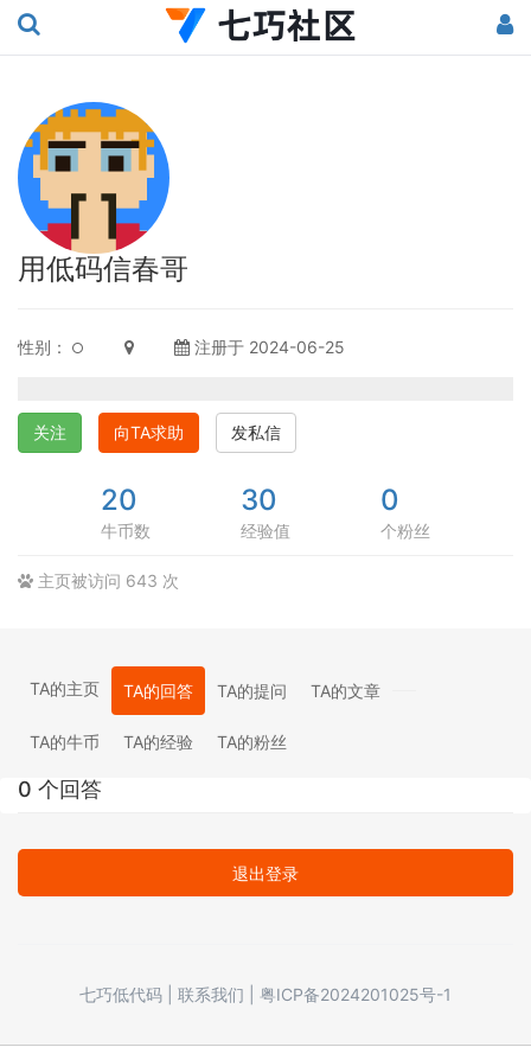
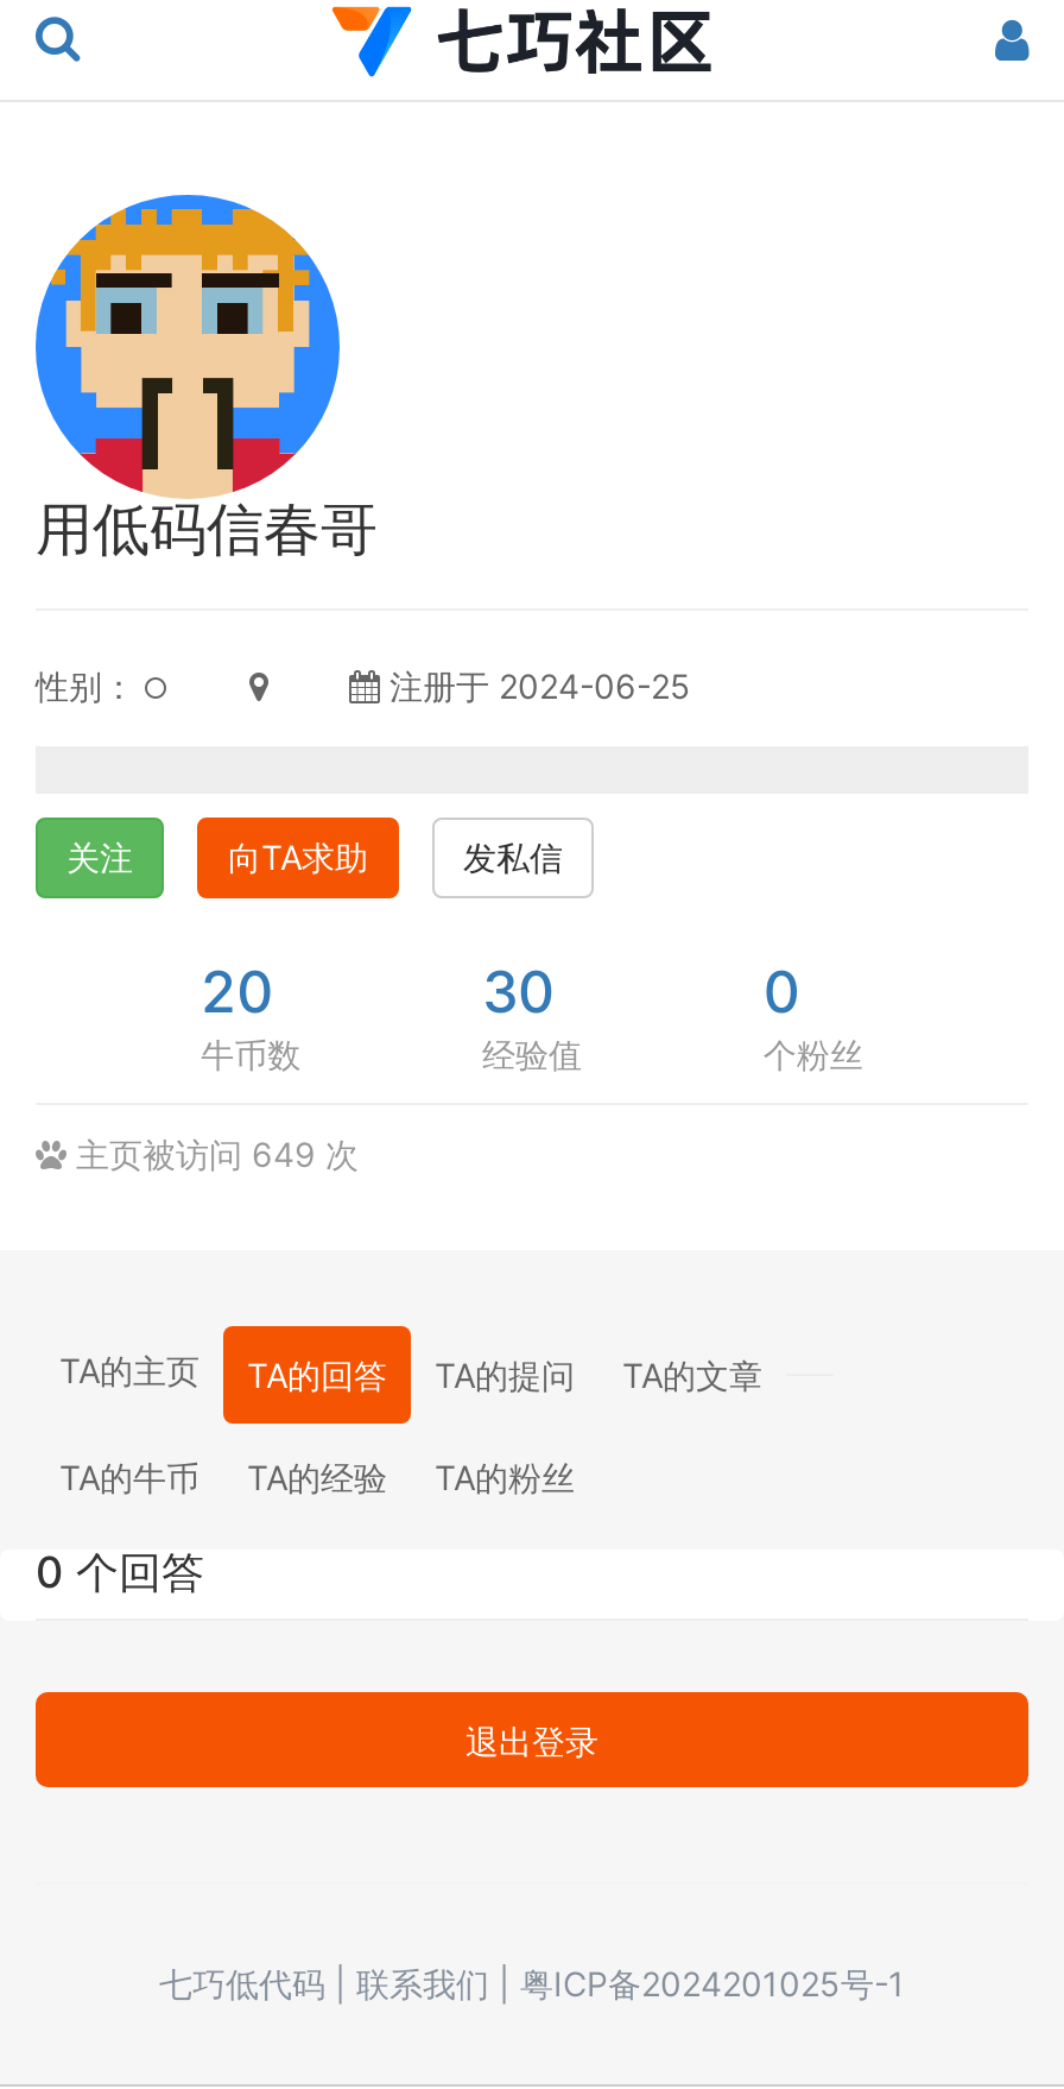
[33,571,179,591] 主页被访问 643 次 -> [66,1134,359,1174] 主页被访问 649 次

